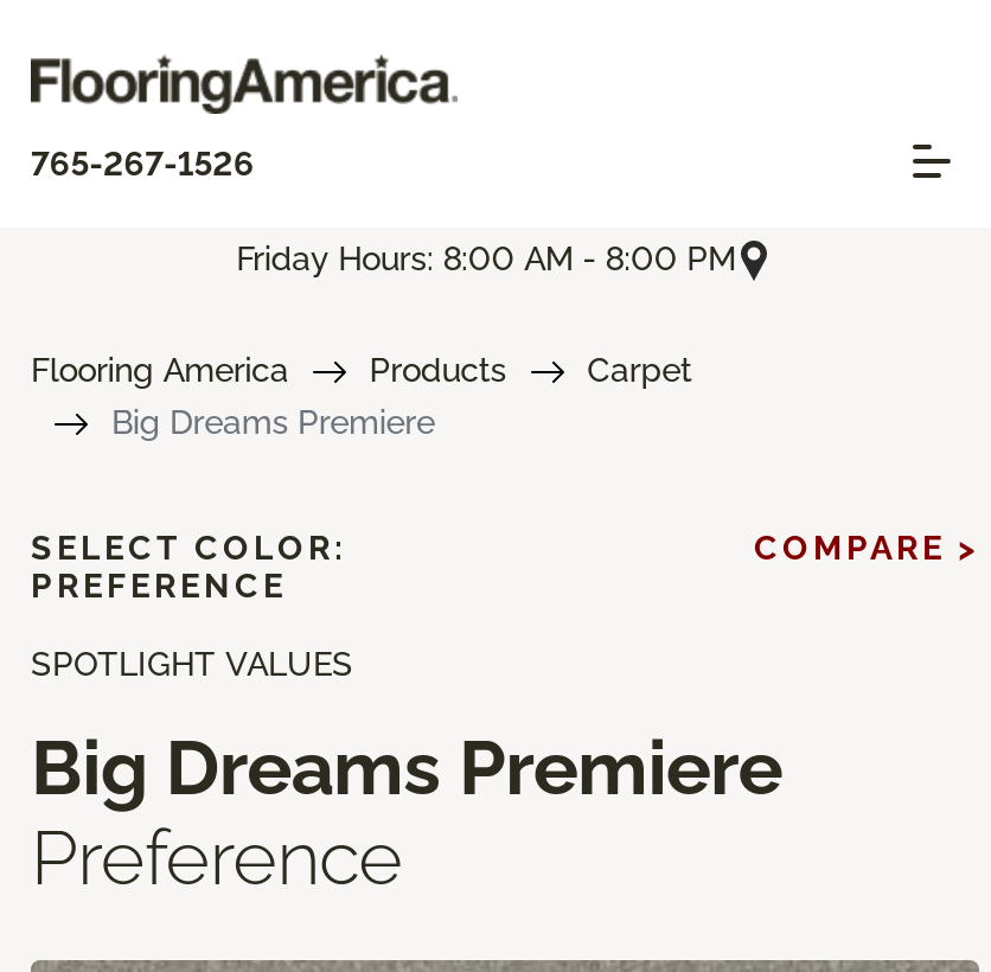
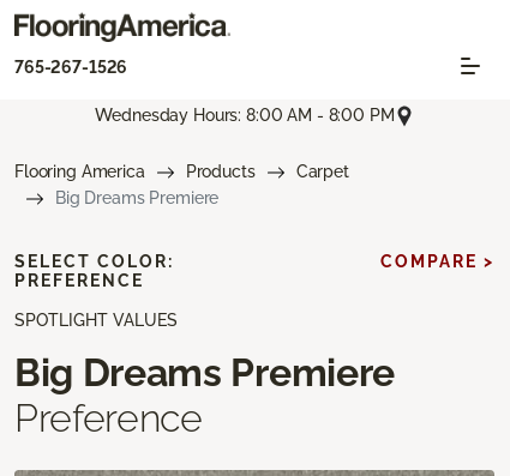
[236,240,736,278] Friday Hours: 8:00 AM - 8:00 PM -> [95,106,394,125] Wednesday Hours: 8:00 AM - 8:00 PM

